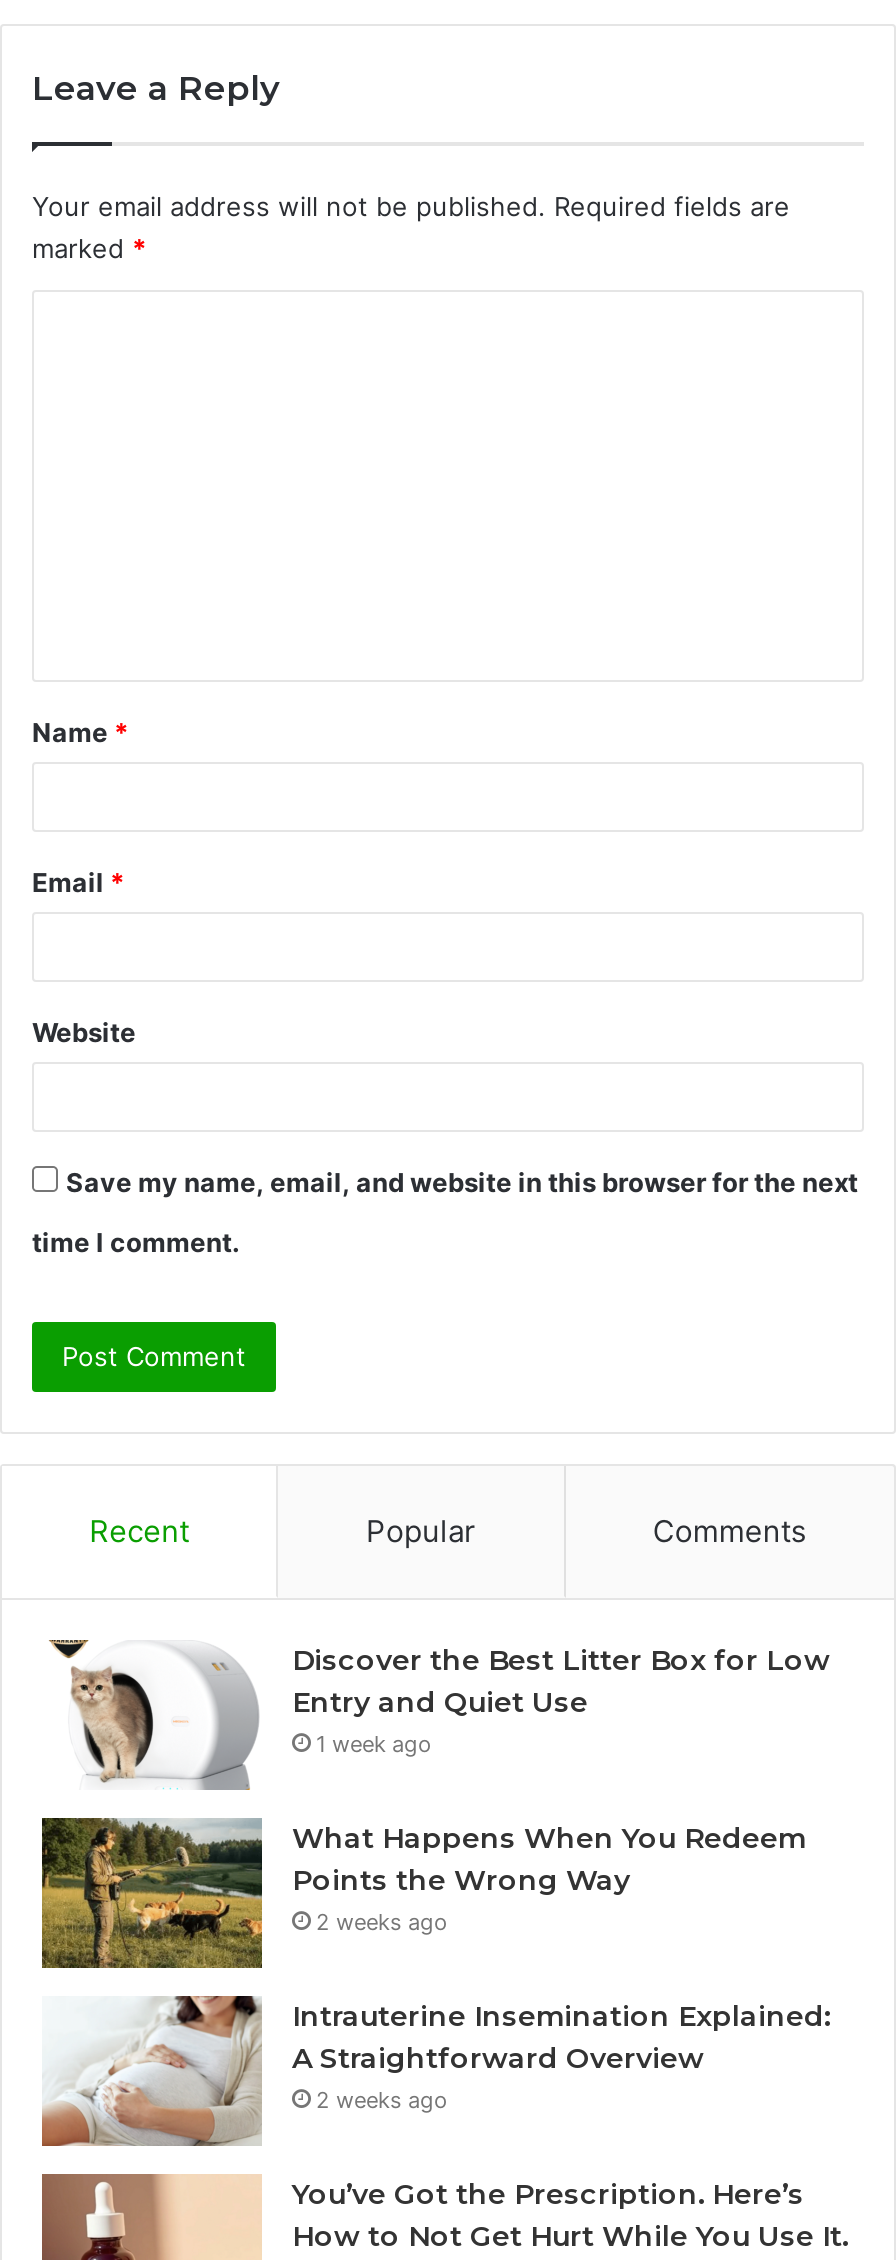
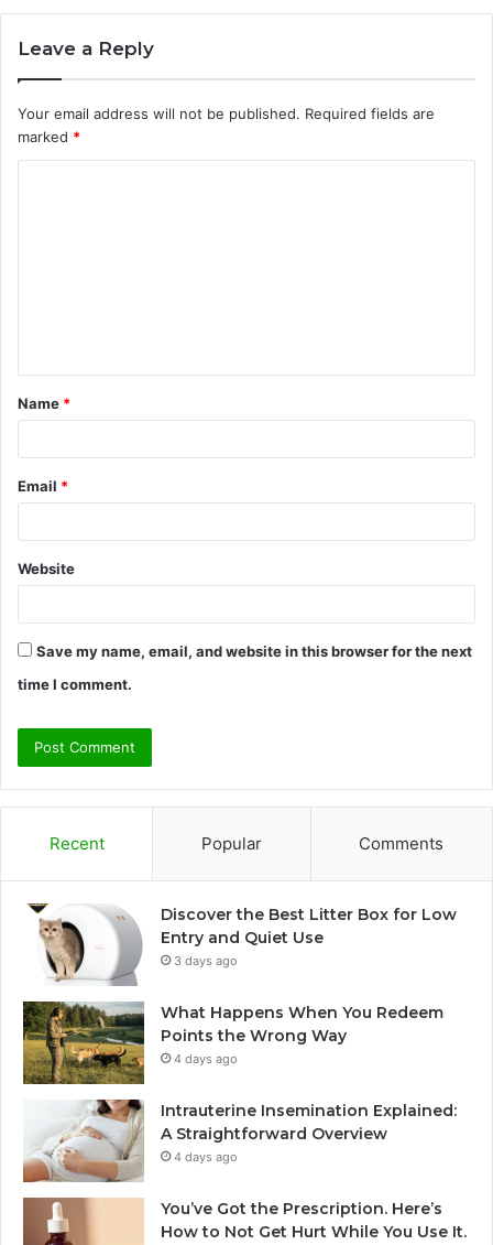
[316,1730,432,1758] 1 week ago -> [174,953,238,968] 3 days ago
[316,1908,448,1936] 2 weeks ago -> [174,1051,238,1066] 4 days ago
[316,2086,448,2114] 2 weeks ago -> [174,1149,238,1164] 4 days ago

